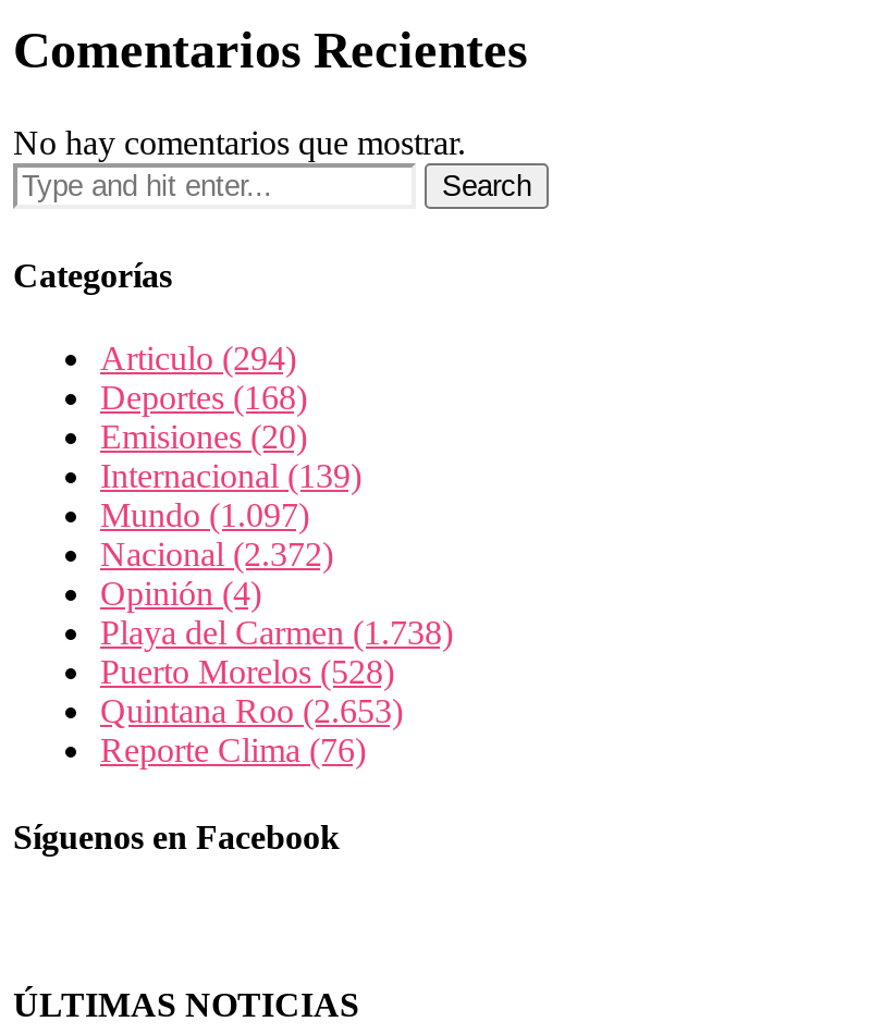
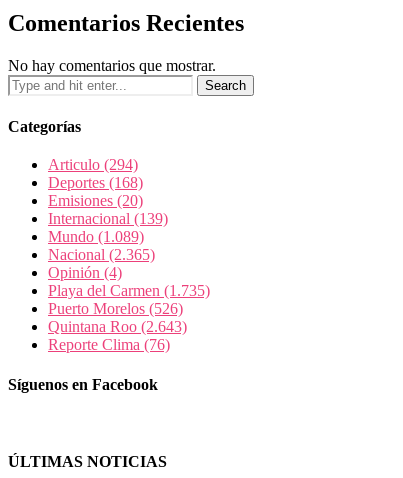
[100,496,309,533] Mundo (1.097) -> [48,228,144,245] Mundo (1.089)
[100,535,333,572] Nacional (2.372) -> [48,246,155,263] Nacional (2.365)
[100,613,453,650] Playa del Carmen (1.738) -> [48,282,210,299] Playa del Carmen (1.735)
[100,653,394,690] Puerto Morelos (528) -> [48,300,183,317] Puerto Morelos (526)
[100,692,403,729] Quintana Roo (2.653) -> [48,318,187,335] Quintana Roo (2.643)

